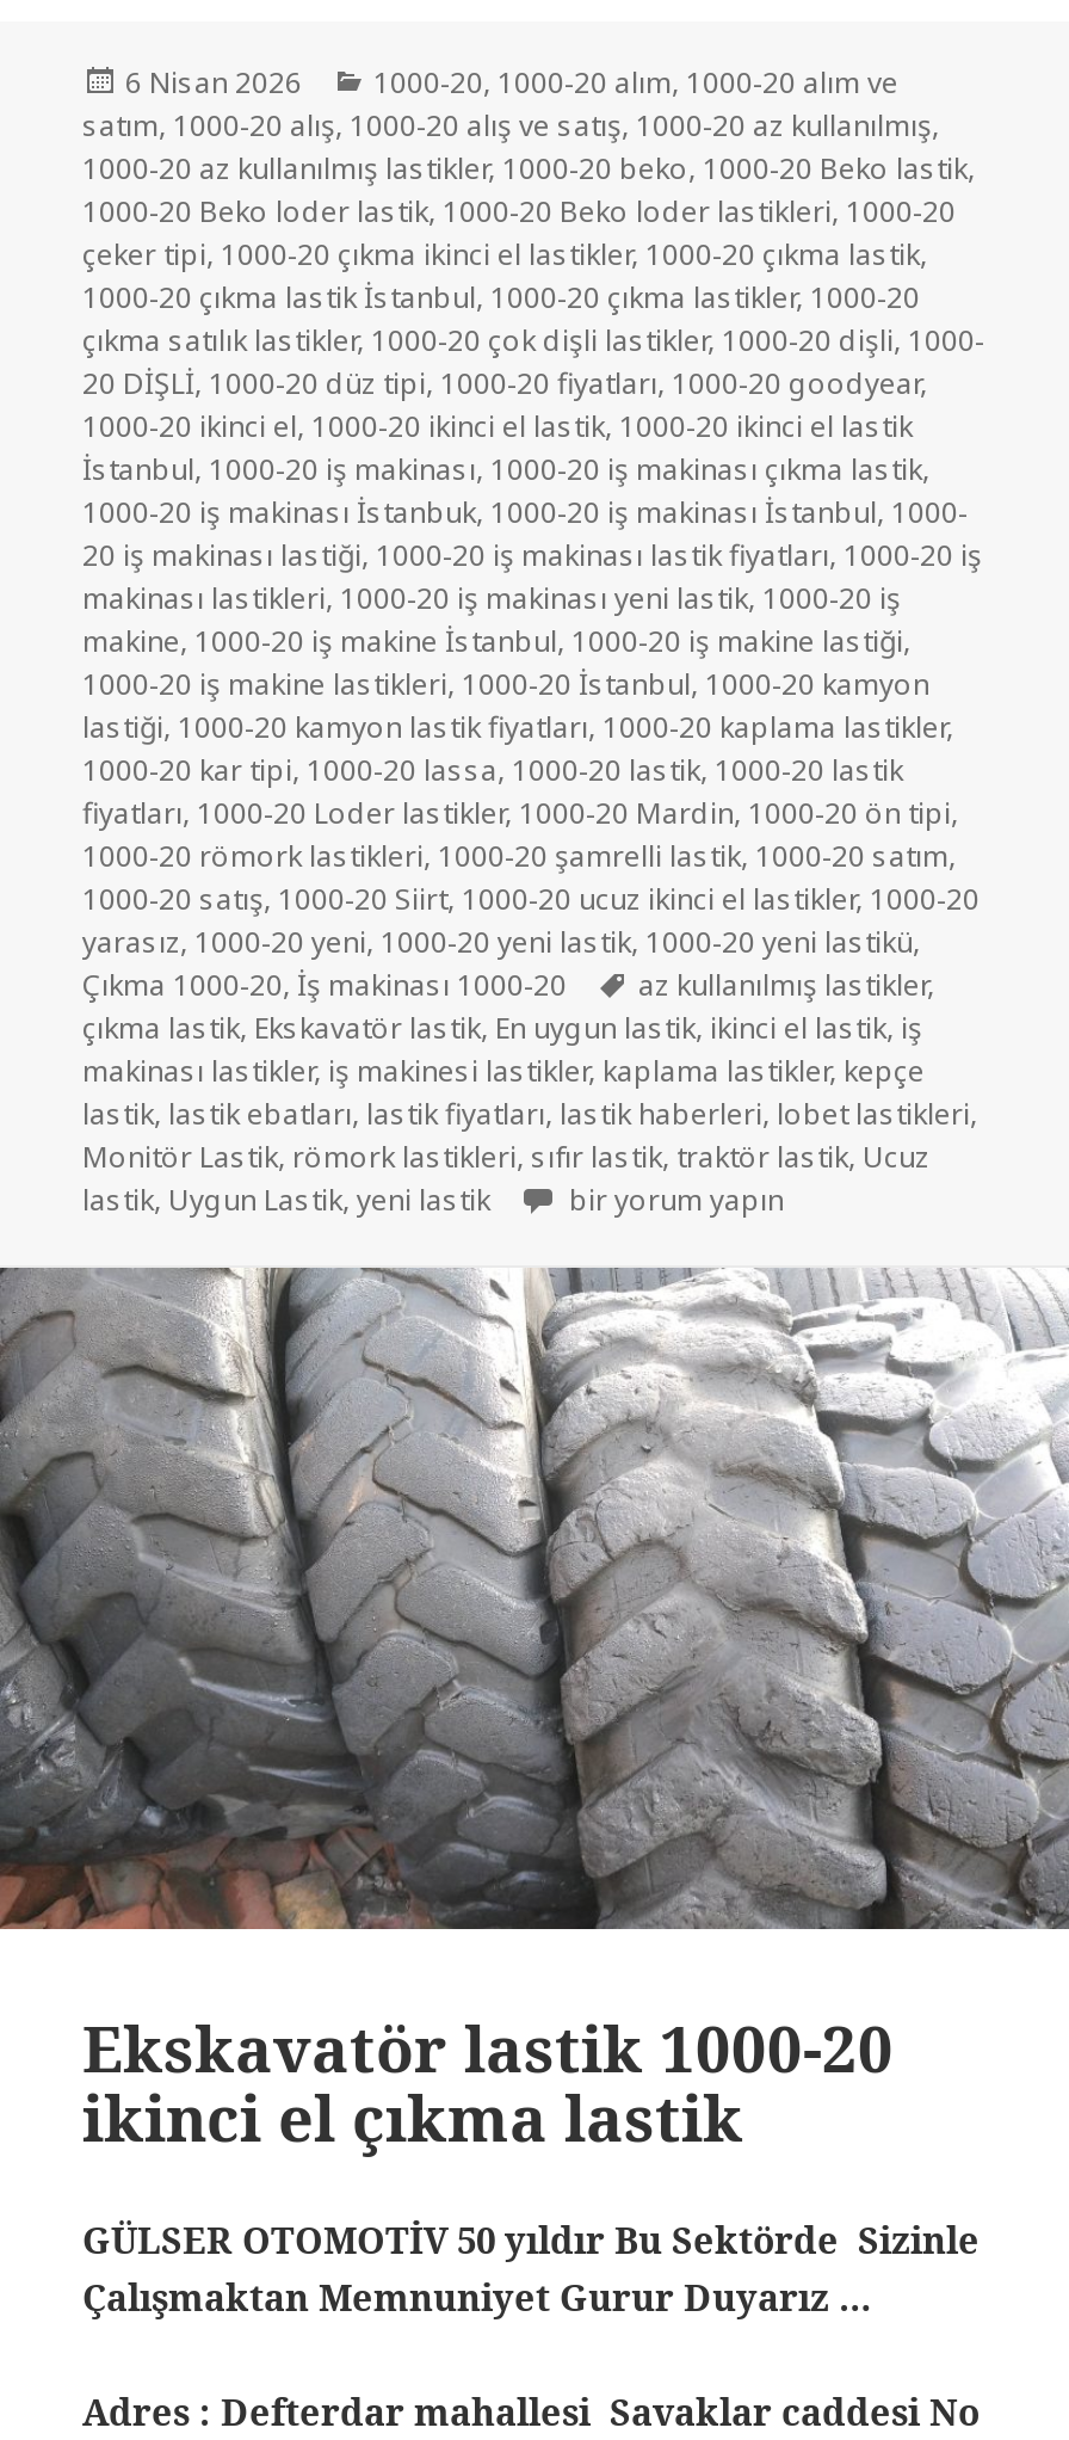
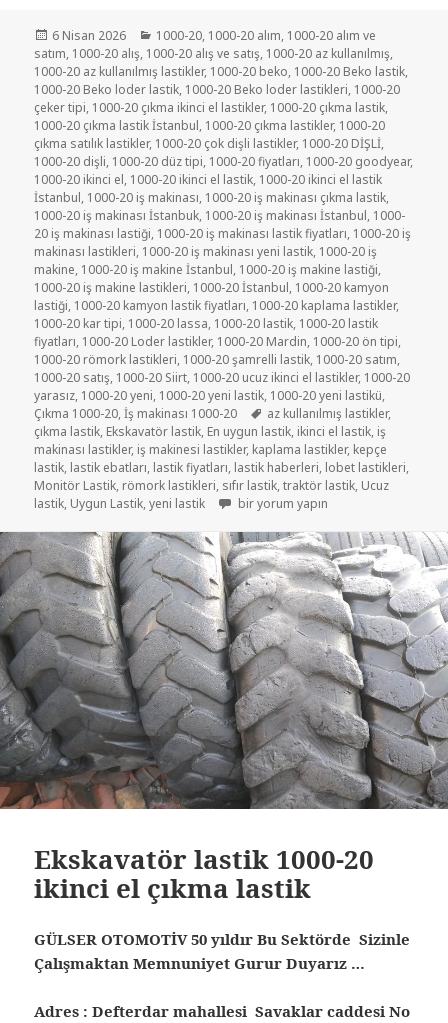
[82,321,984,404] çıkma satılık lastikler, 1000-20 çok dişli lastikler, 1000-20 dişli, 1000- | 20 DİŞLİ, 1000-20 düz tipi, 1000-20 fiyatları, 1000-20 goodyear, -> [34,135,413,170] çıkma satılık lastikler, 1000-20 çok dişli lastikler, 1000-20 DİŞLİ, | 1000-20 dişli, 1000-20 düz tipi, 1000-20 fiyatları, 1000-20 goodyear,

